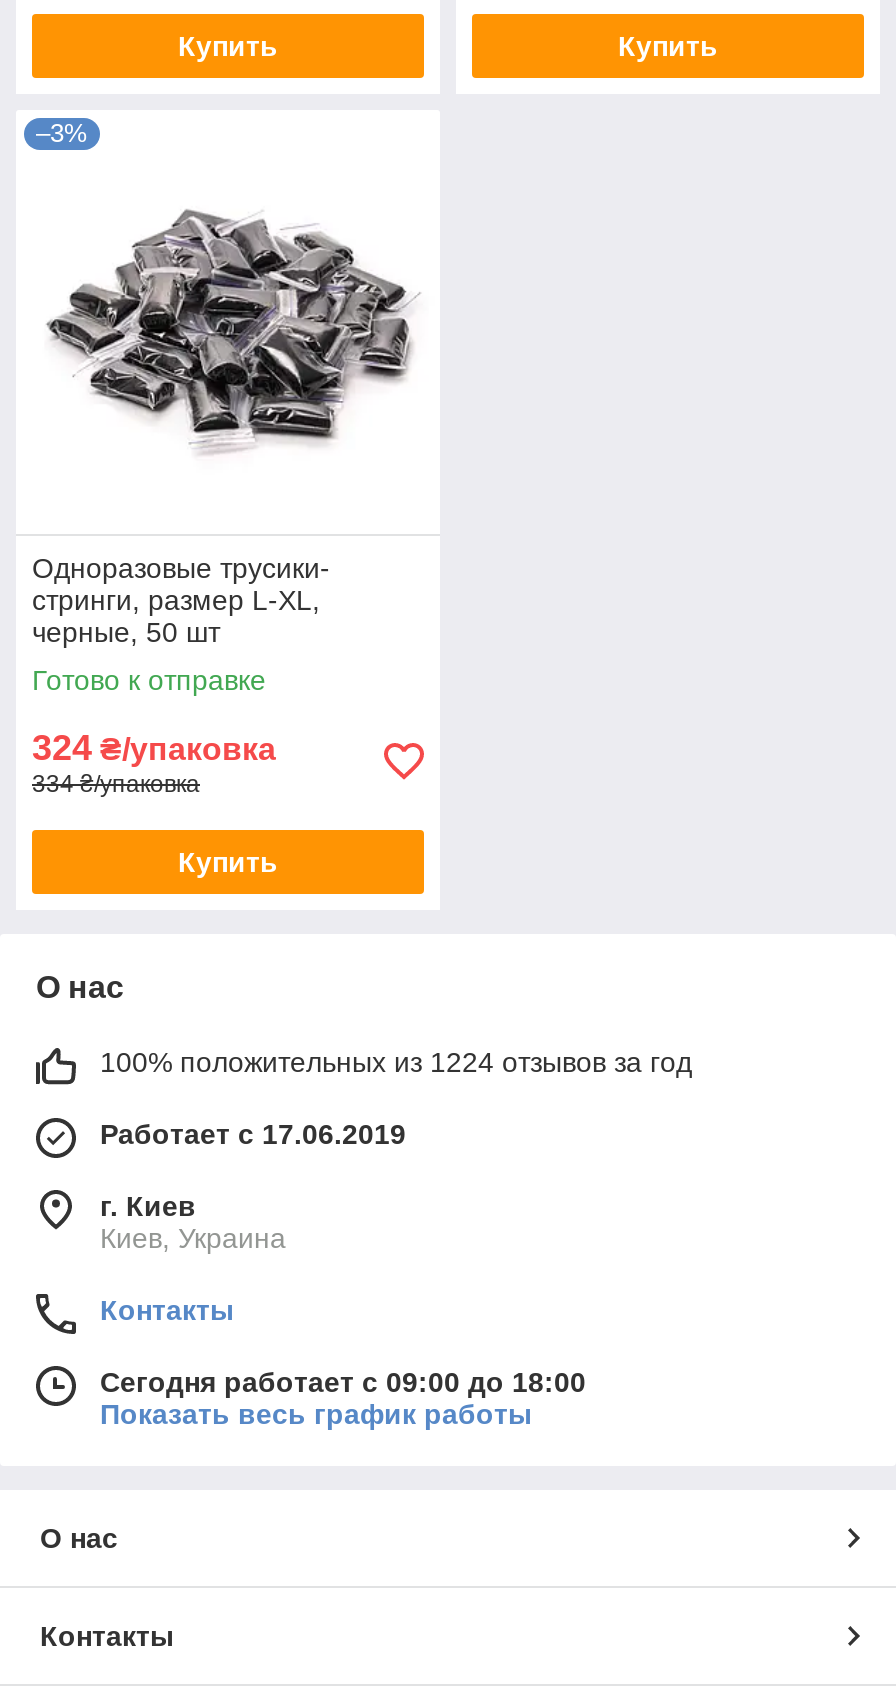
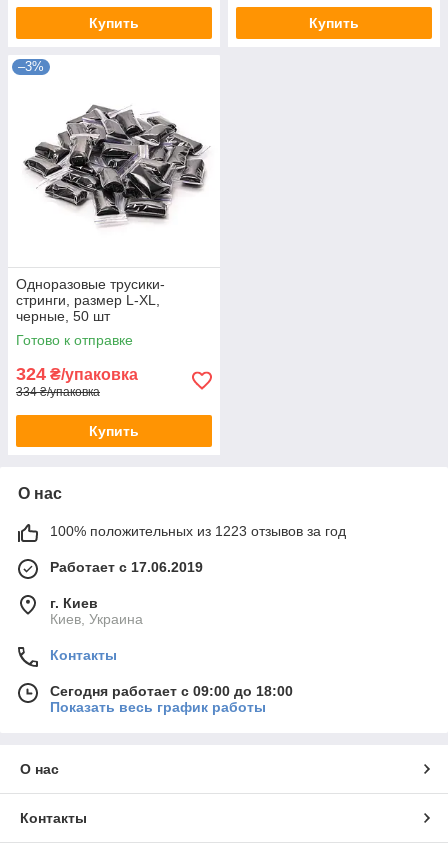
[100,1046,692,1078] 100% положительных из 1224 отзывов за год -> [50,523,346,539] 100% положительных из 1223 отзывов за год

